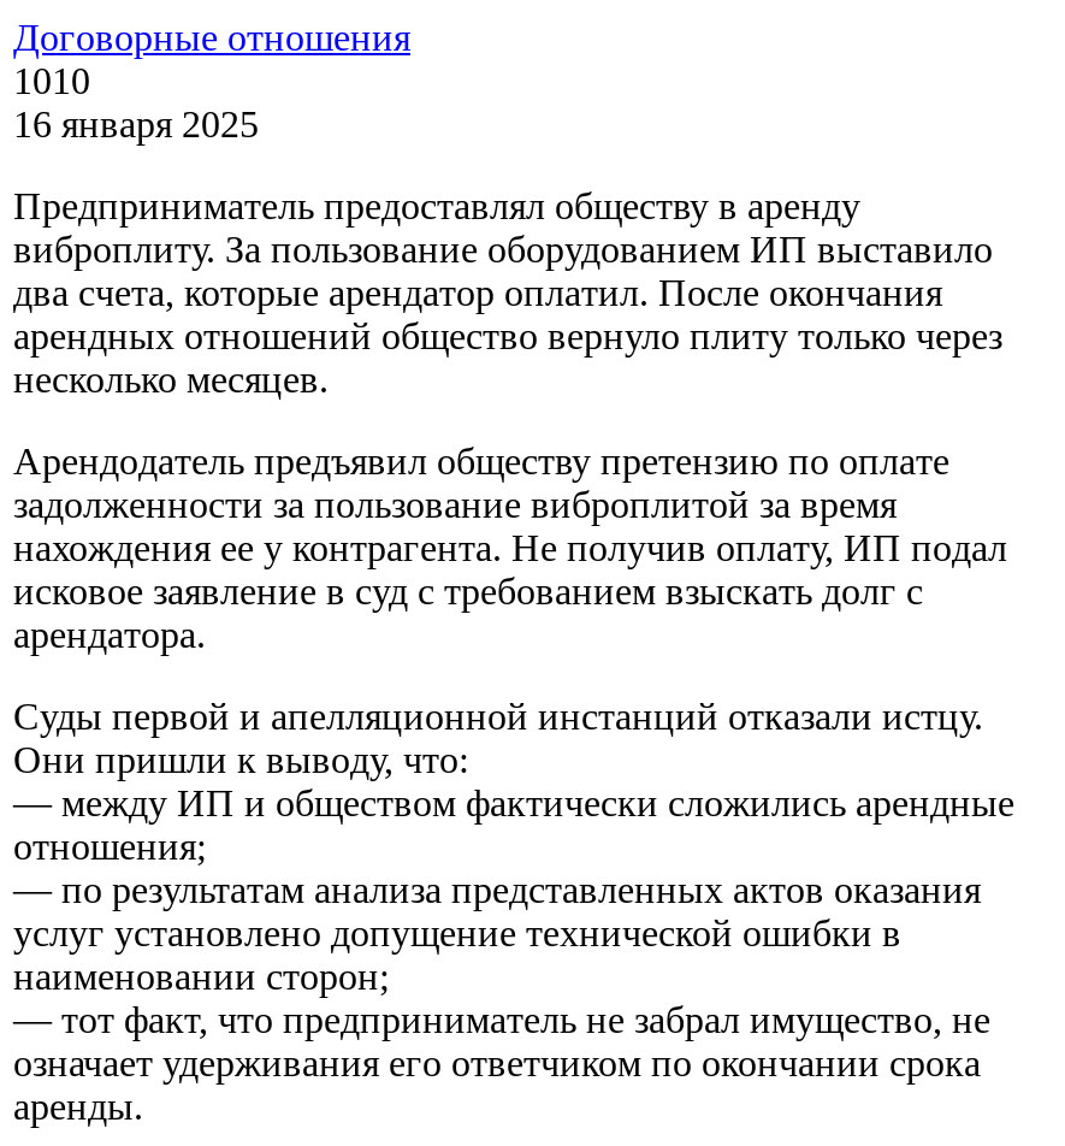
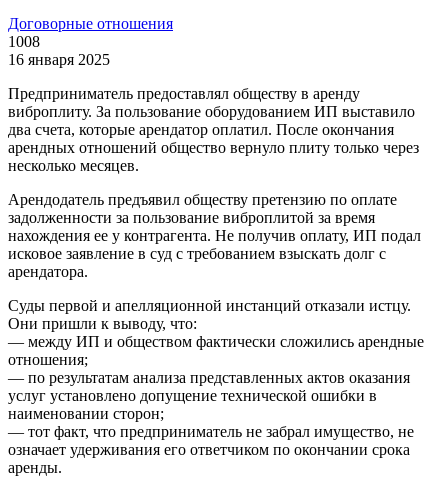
[13,60,90,101] 1010 -> [8,33,40,50] 1008

